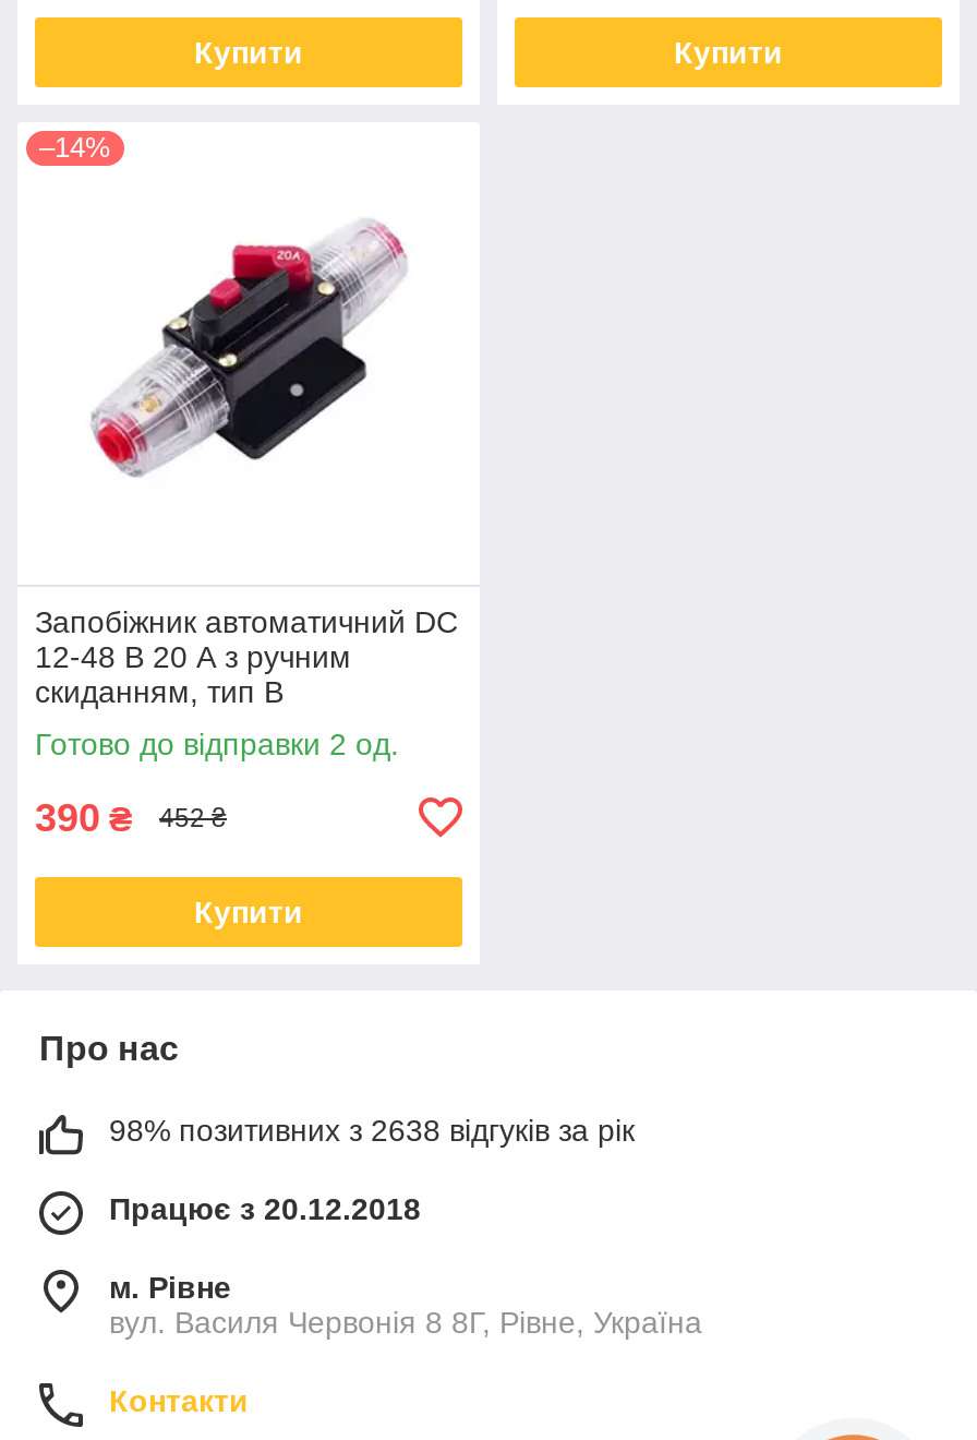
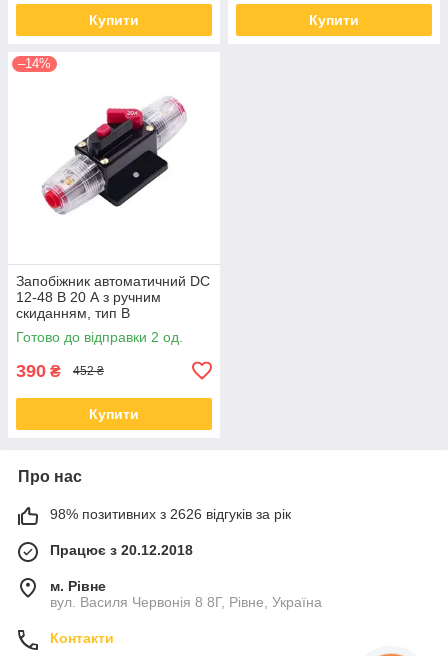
[109,1112,635,1147] 98% позитивних з 2638 відгуків за рік -> [50,506,291,522] 98% позитивних з 2626 відгуків за рік

